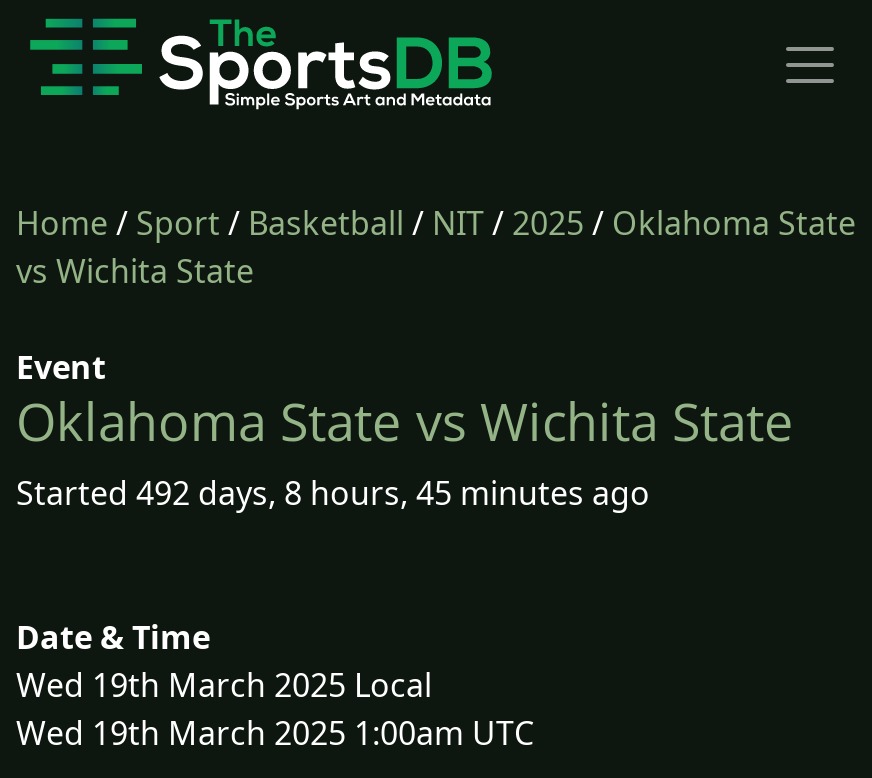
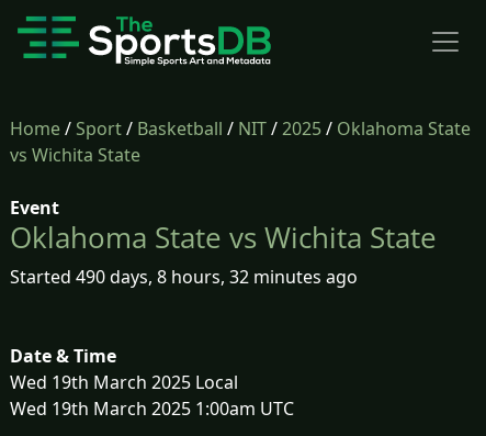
[16,471,650,515] Started 492 days, 8 hours, 45 minutes ago -> [10,265,358,289] Started 490 days, 8 hours, 32 minutes ago

